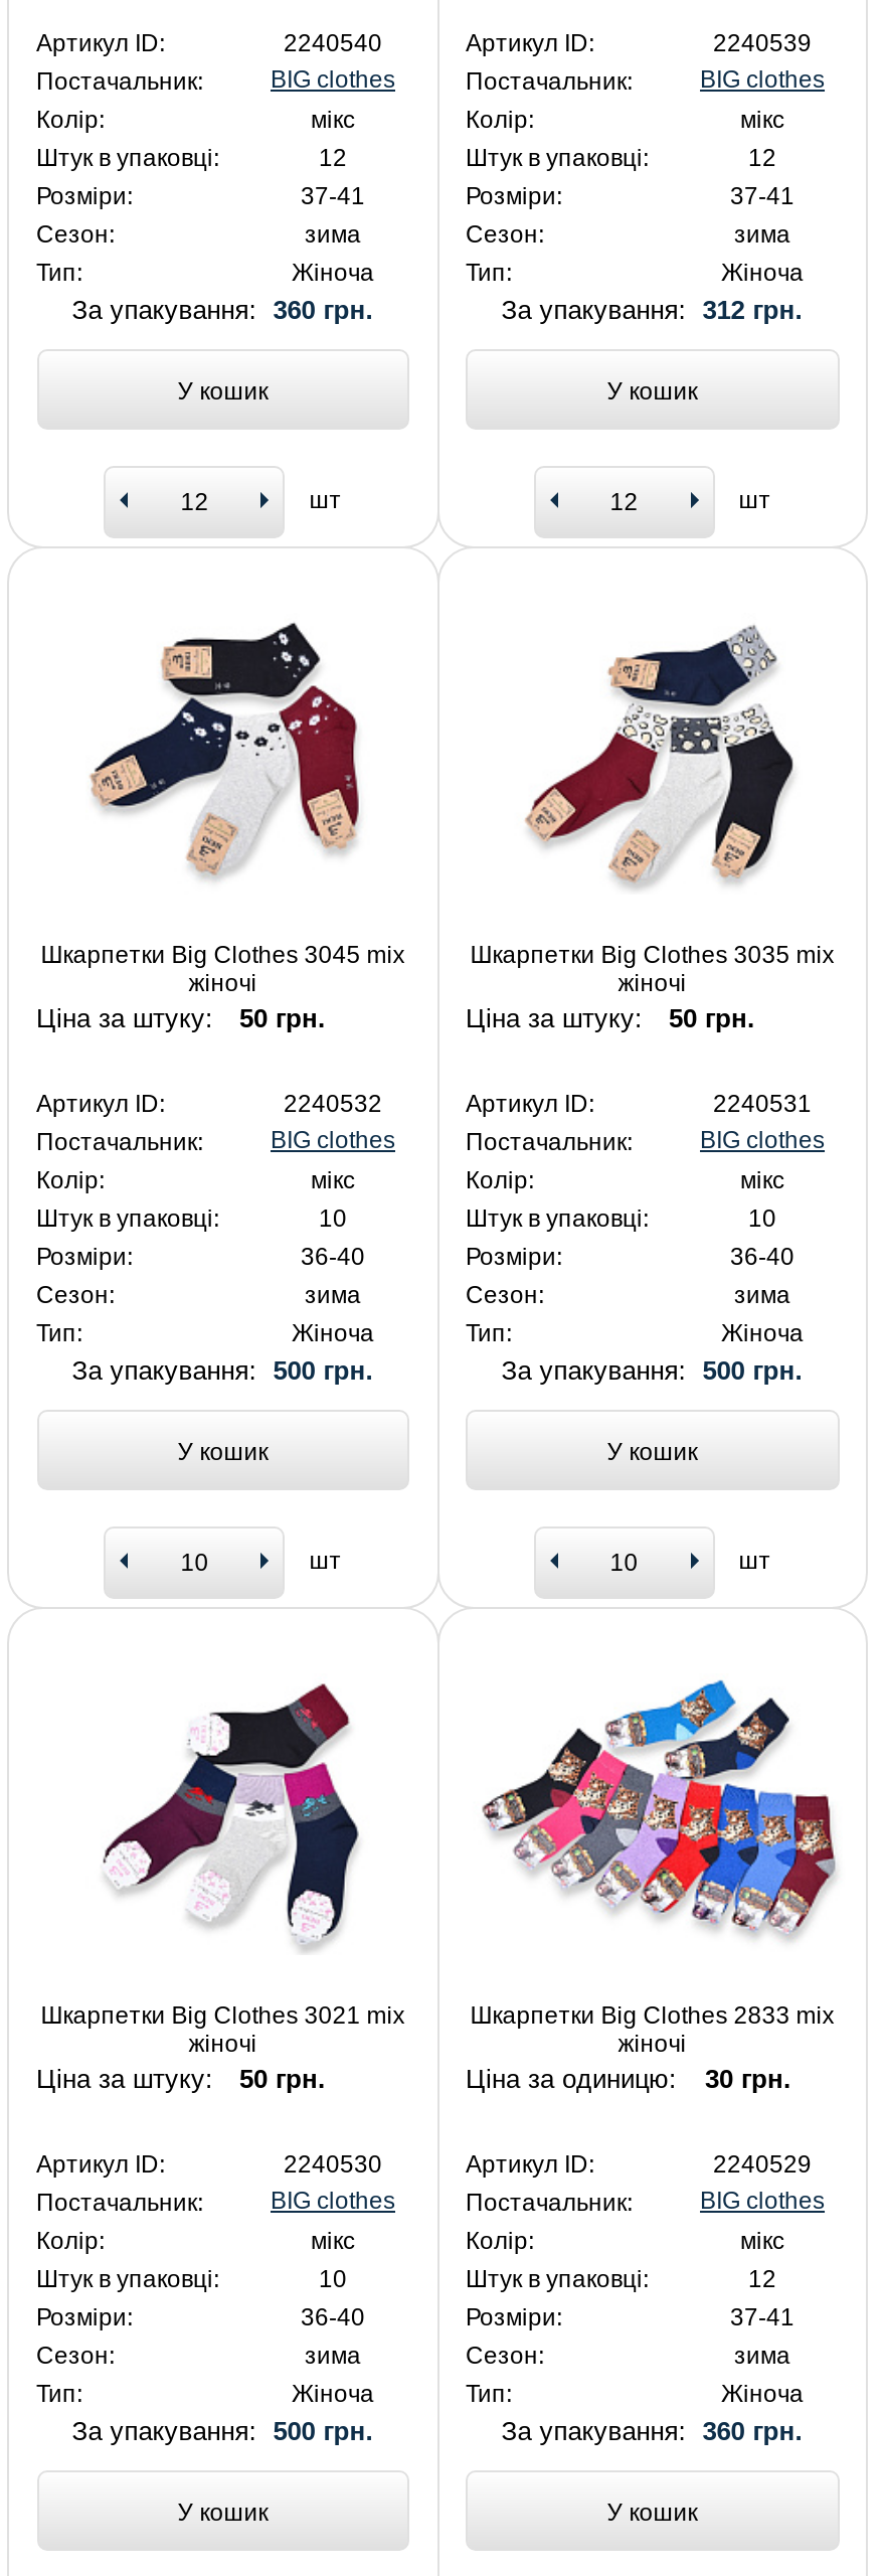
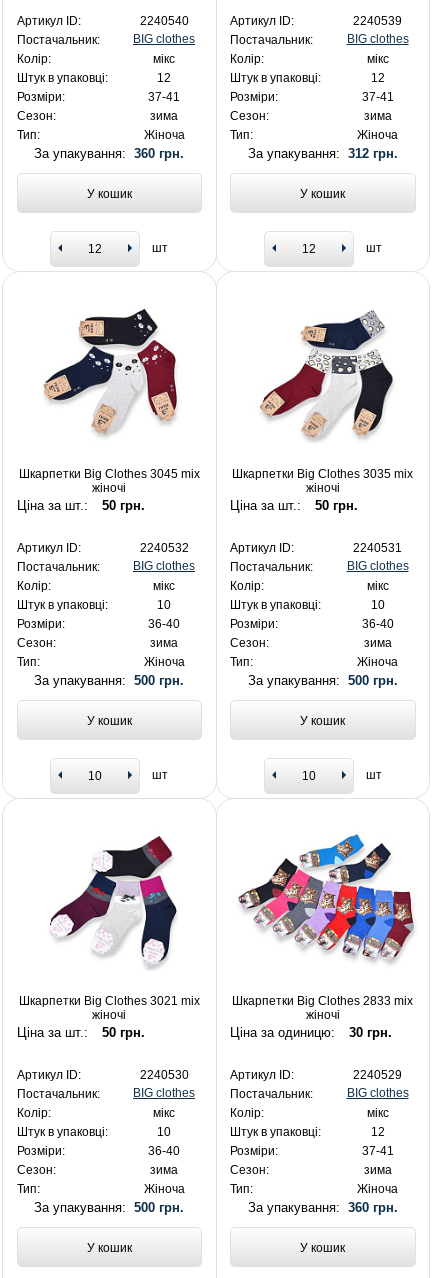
[36,1003,213,1033] Ціна за штуку: -> [16,498,91,513] Ціна за шт.:
[466,1003,643,1033] Ціна за штуку: -> [230,498,305,513] Ціна за шт.:
[36,2064,213,2094] Ціна за штуку: -> [16,1025,91,1040] Ціна за шт.:

